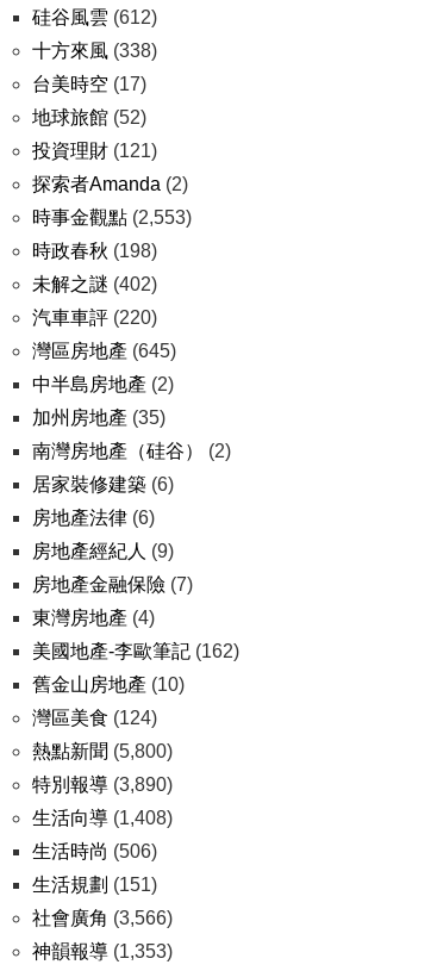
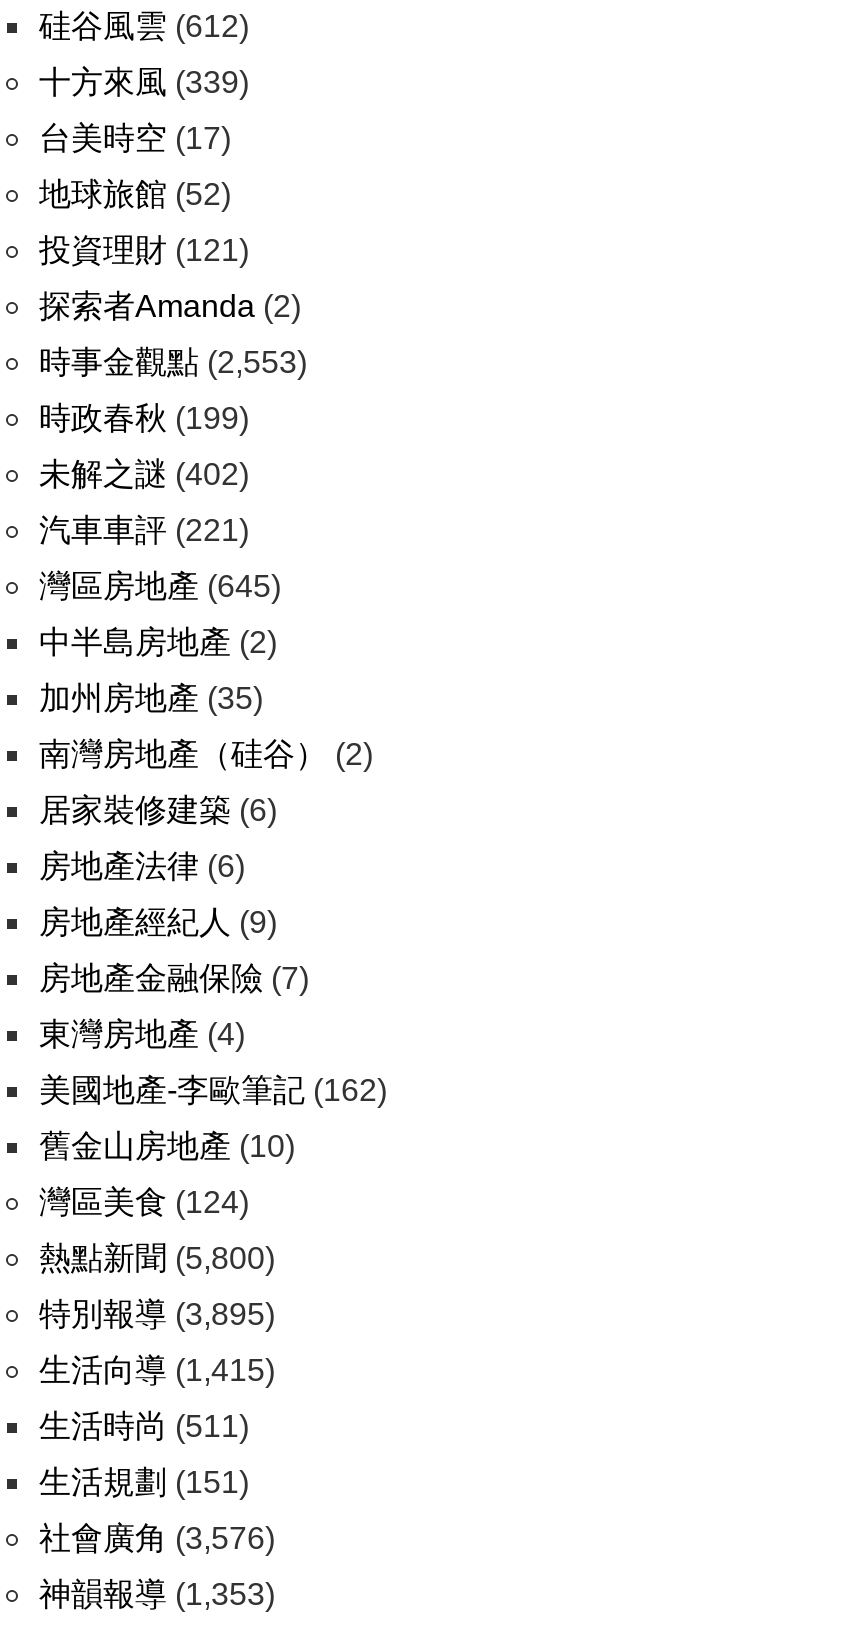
[32,41,157,61] 十方來風(338) -> [39,65,249,99] 十方來風(339)
[32,241,157,261] 時政春秋(198) -> [39,401,249,435] 時政春秋(199)
[32,307,157,328] 汽車車評(220) -> [39,513,249,547] 汽車車評(221)
[32,774,173,795] 特別報導(3,890) -> [39,1297,275,1331] 特別報導(3,895)
[32,808,173,828] 生活向導(1,408) -> [39,1353,275,1387] 生活向導(1,415)
[32,841,157,861] 生活時尚(506) -> [39,1409,249,1443] 生活時尚(511)
[32,908,173,928] 社會廣角(3,566) -> [39,1521,275,1555] 社會廣角(3,576)

